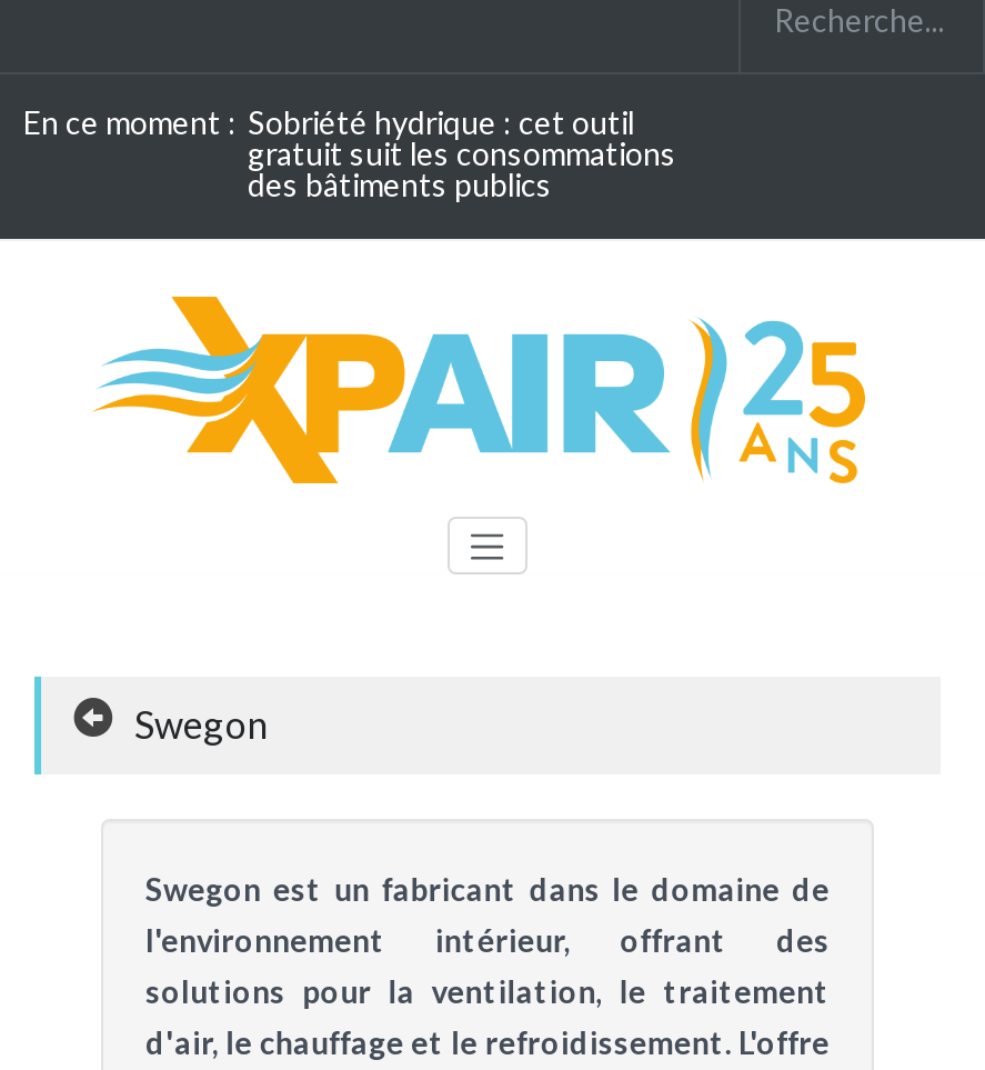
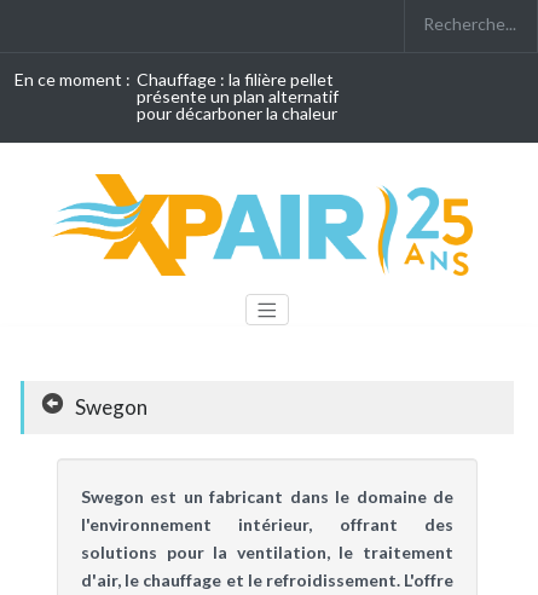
[23,103,676,203] En ce moment : Sobriété hydrique : cet outil | gratuit suit les consommations | des bâtiments publics -> [15,69,339,123] En ce moment : Chauffage : la filière pellet | présente un plan alternatif | pour décarboner la chaleur

